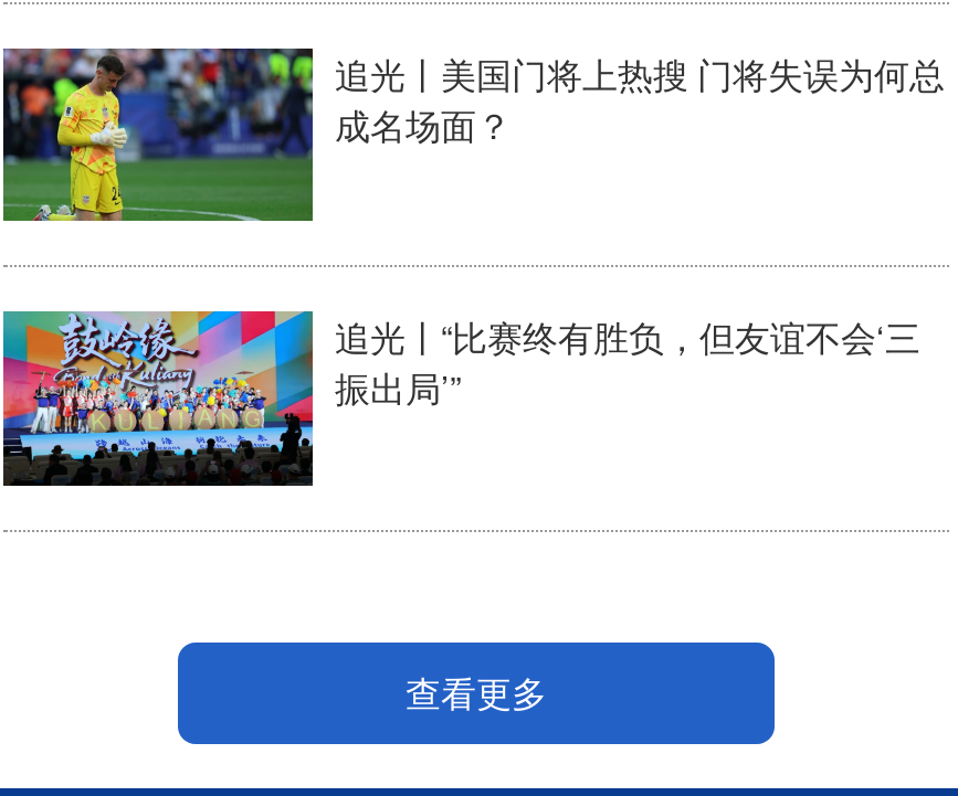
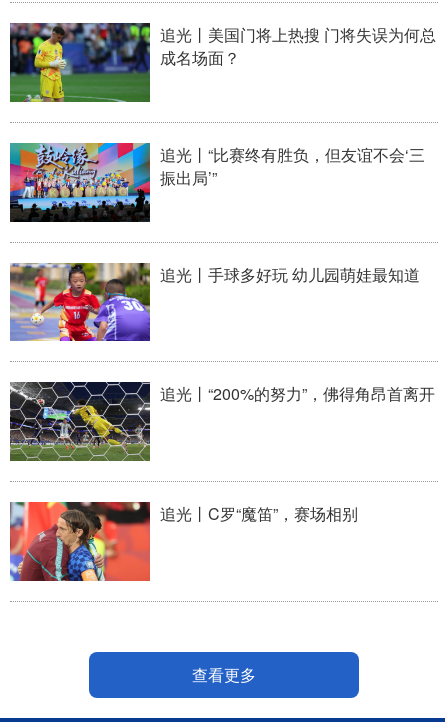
none -> [9,262,420,342] [image] | 追光丨手球多好玩 幼儿园萌娃最知道
none -> [9,381,435,462] [image] | 追光丨“200%的努力”，佛得角昂首离开
none -> [9,501,358,582] [image] | 追光丨C罗“魔笛”，赛场相别

